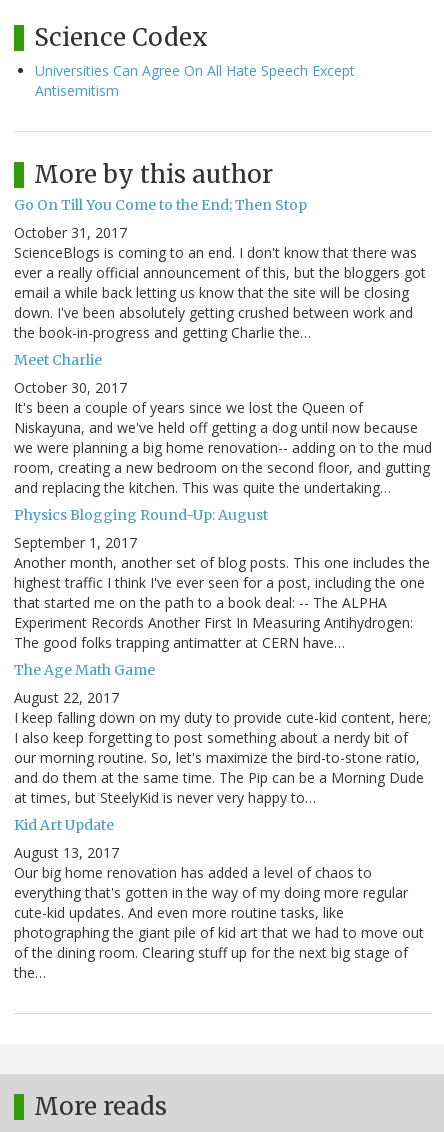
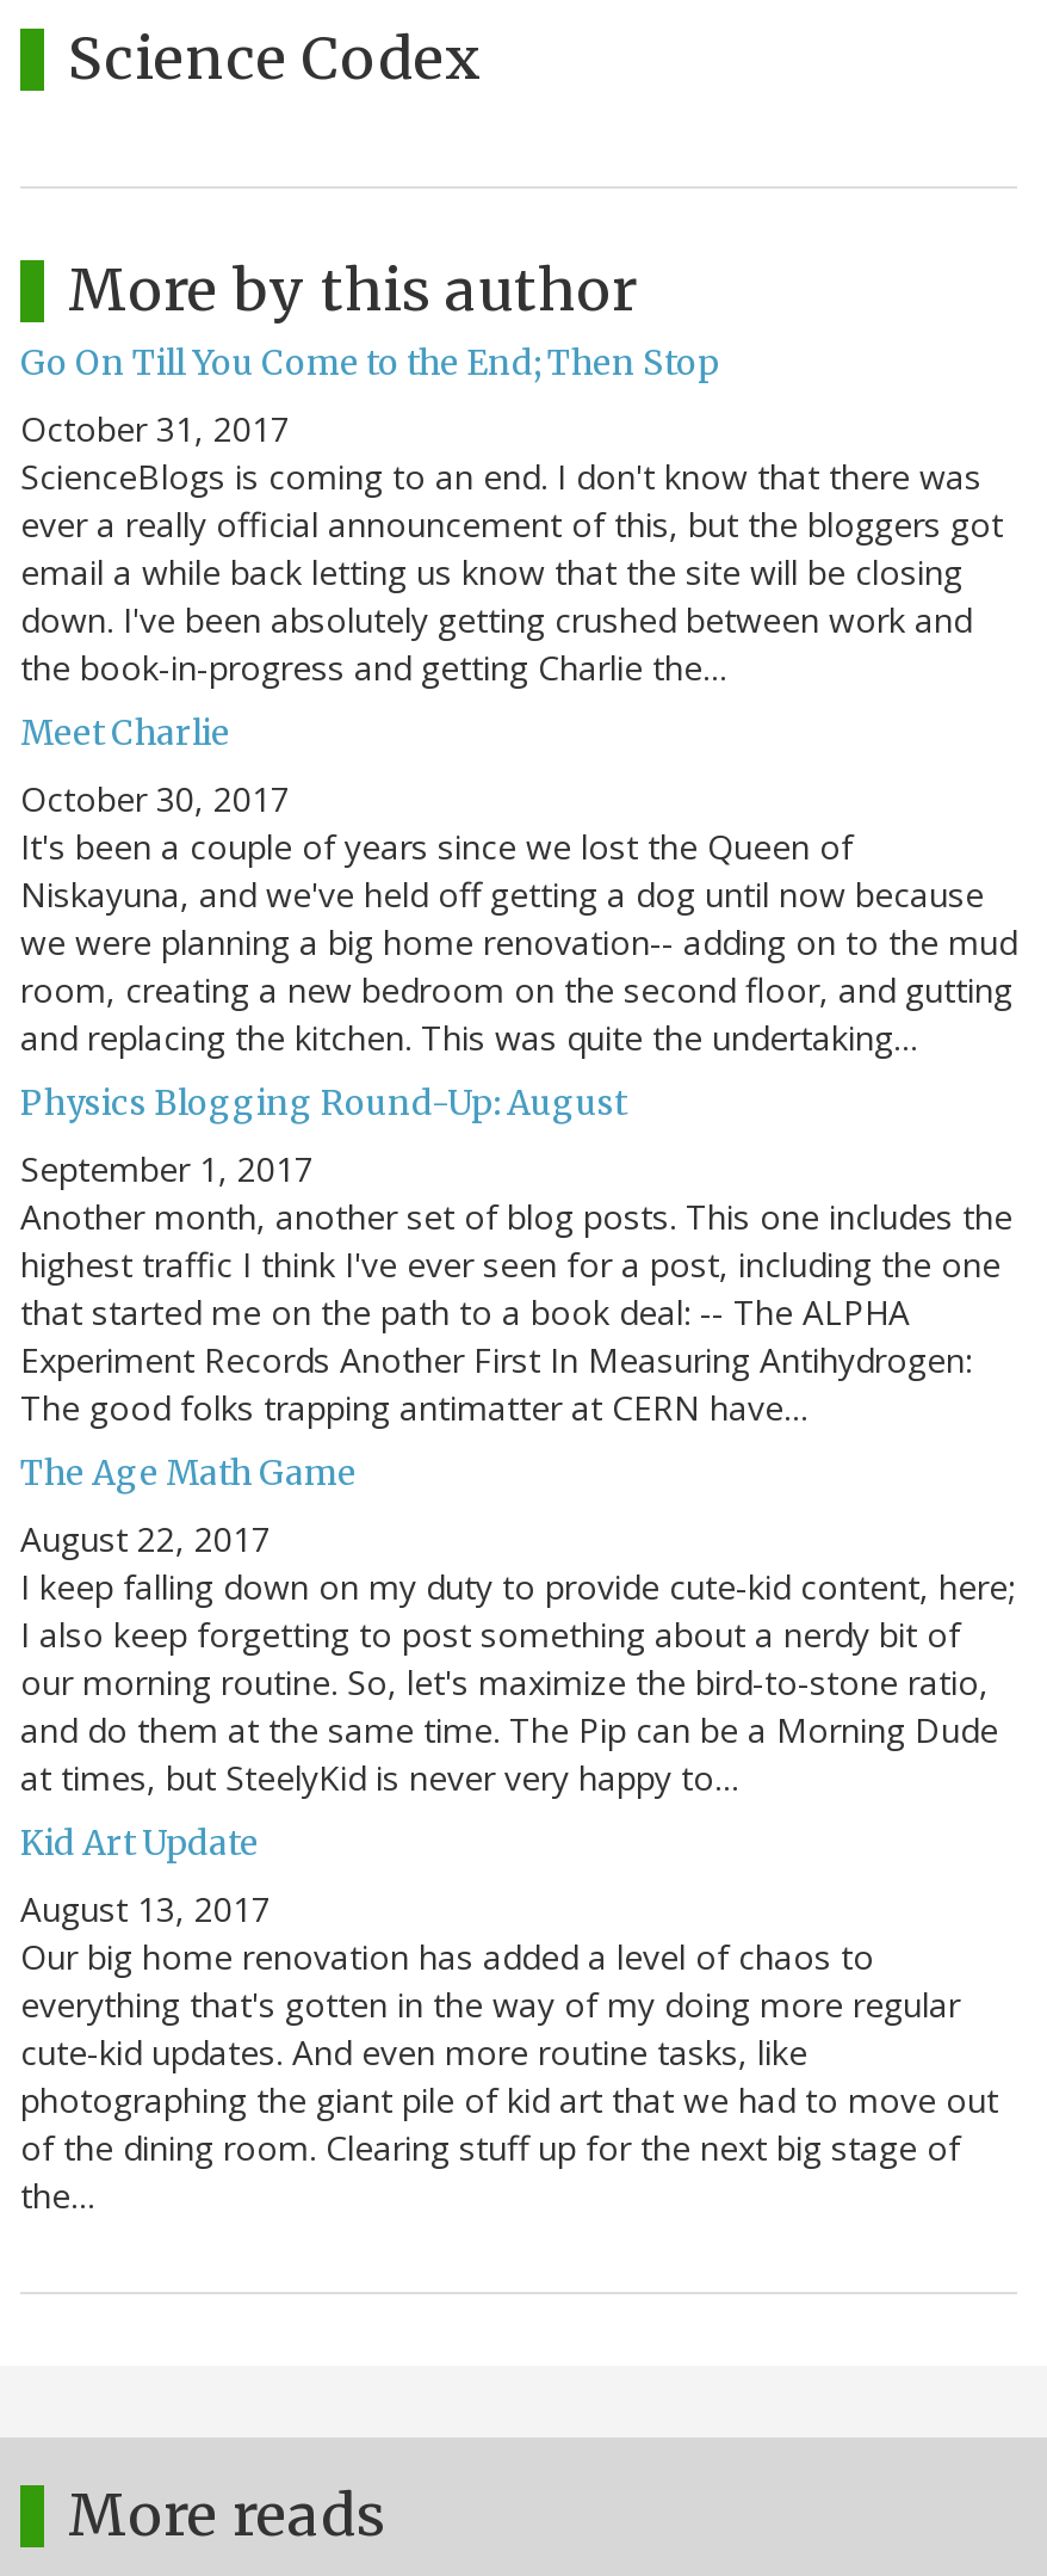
[35,61,355,100] Universities Can Agree On All Hate Speech Except | Antisemitism -> none

